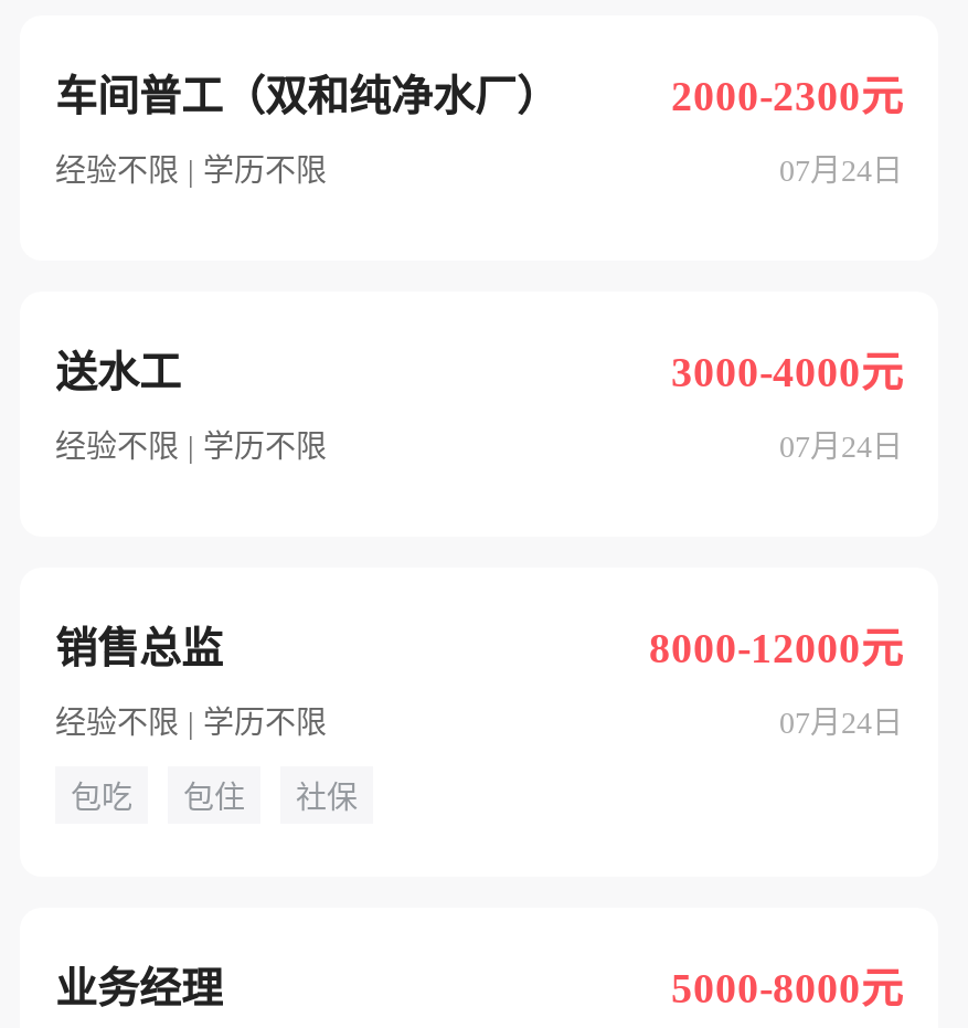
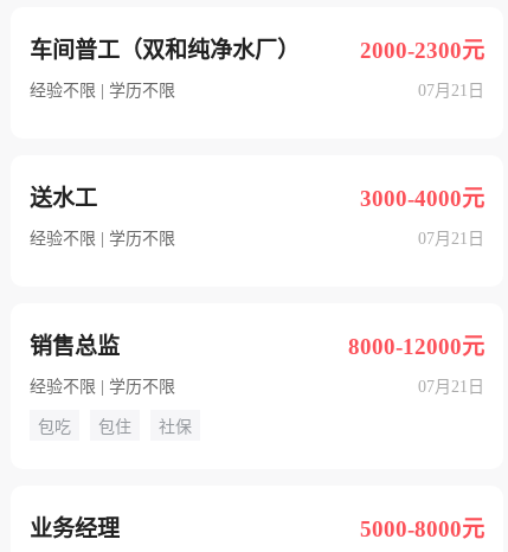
[779,155,903,188] 07月24日 -> [418,82,484,100] 07月21日
[779,431,903,464] 07月24日 -> [418,230,484,248] 07月21日
[779,707,903,740] 07月24日 -> [418,378,484,396] 07月21日

